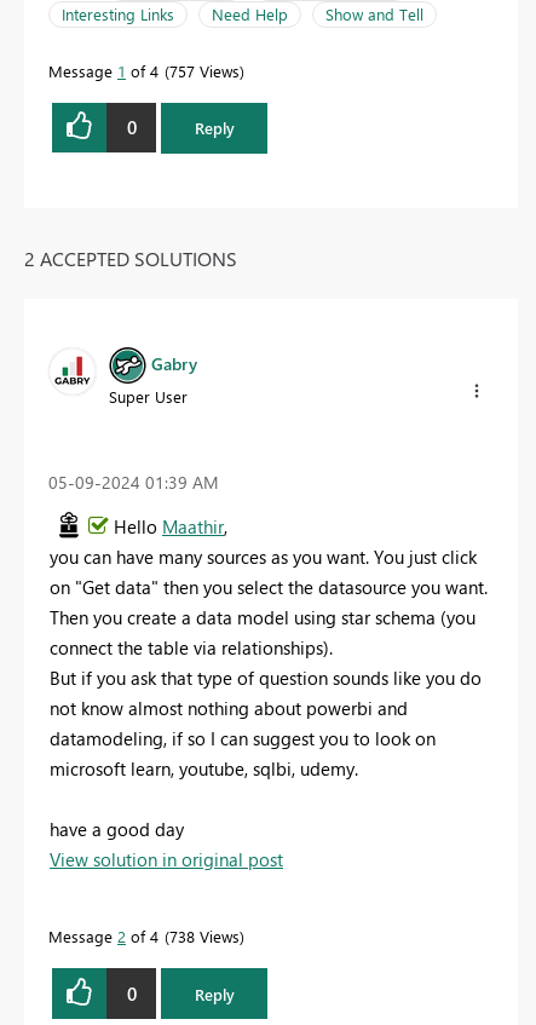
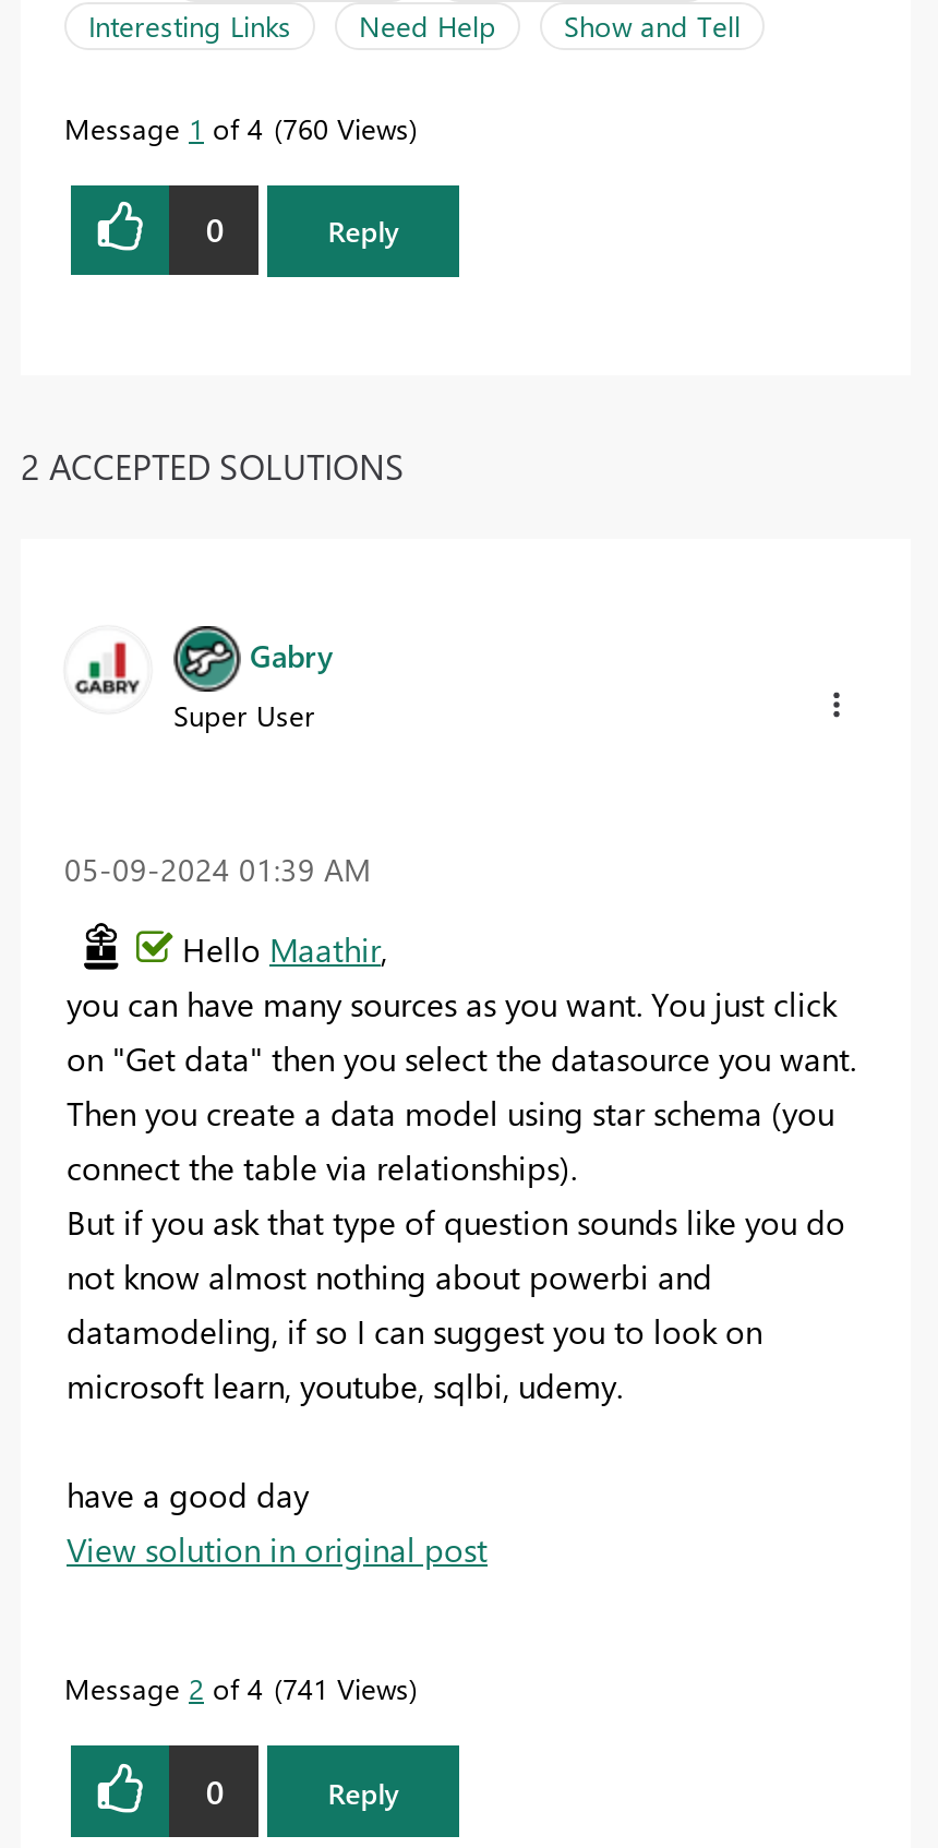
[48,60,240,81] Message 1 of 4 757 Views -> [64,108,409,145] Message 1 of 4 760 Views
[48,926,240,946] Message 2 of 4 738 Views -> [64,1669,409,1706] Message 2 of 4 741 Views

